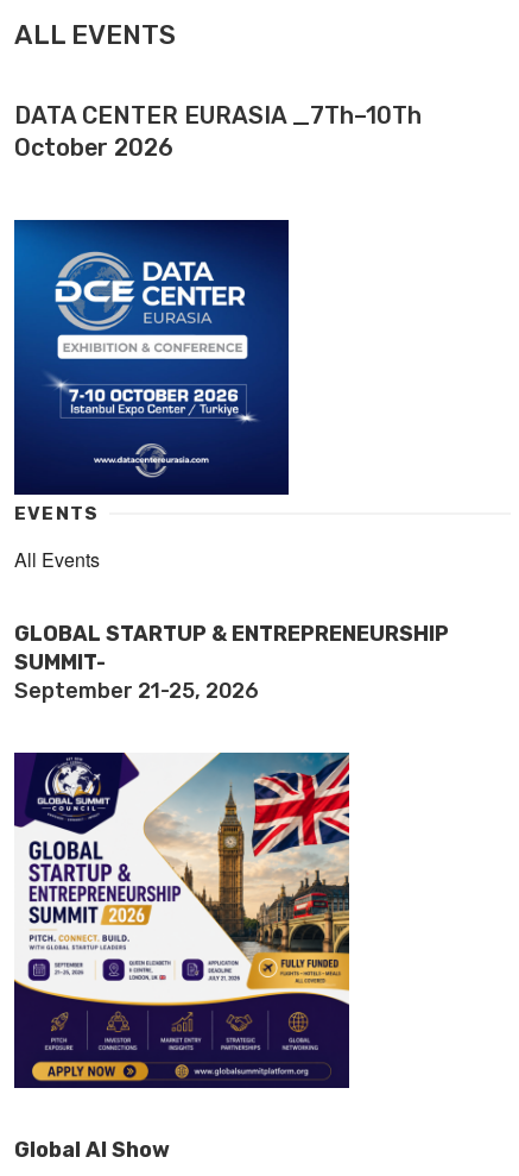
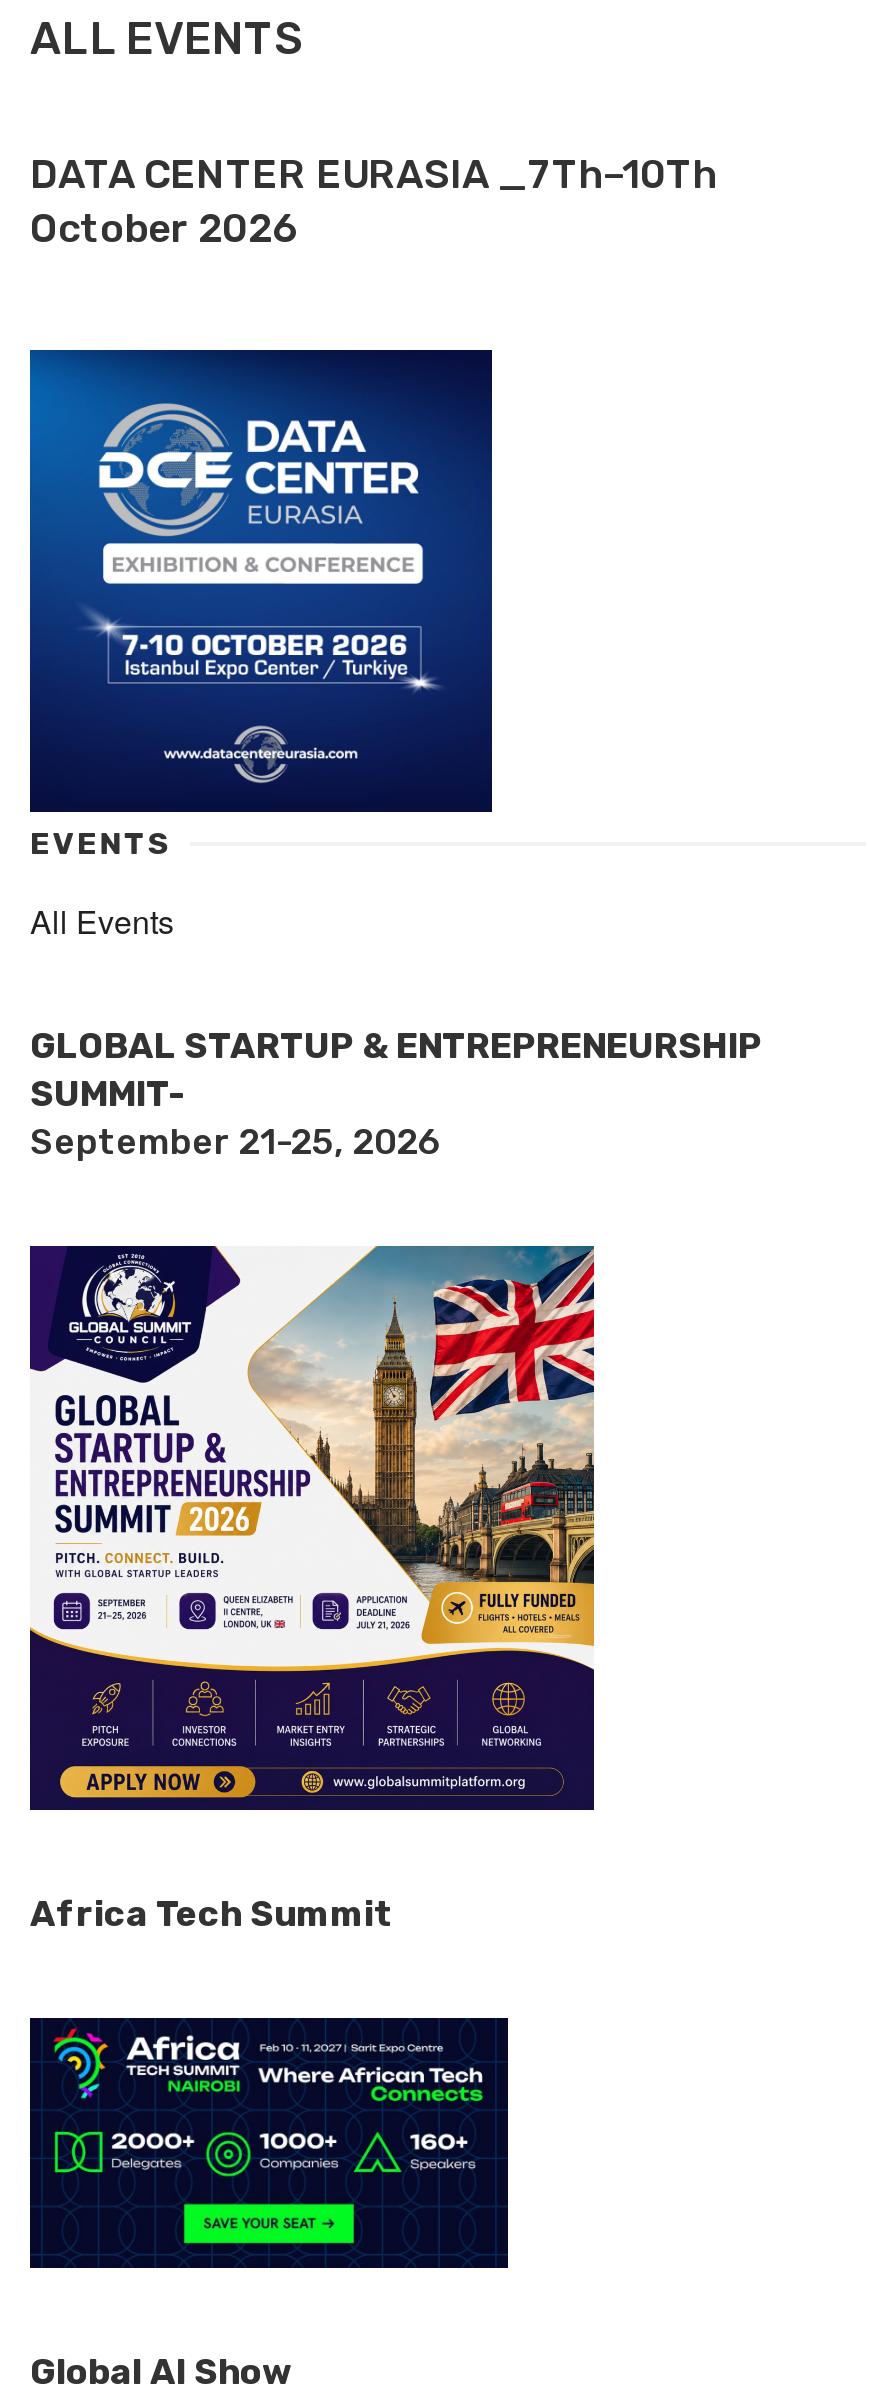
none -> [28,2016,510,2268] [image]
none -> [30,1893,392,1935] Africa Tech Summit

